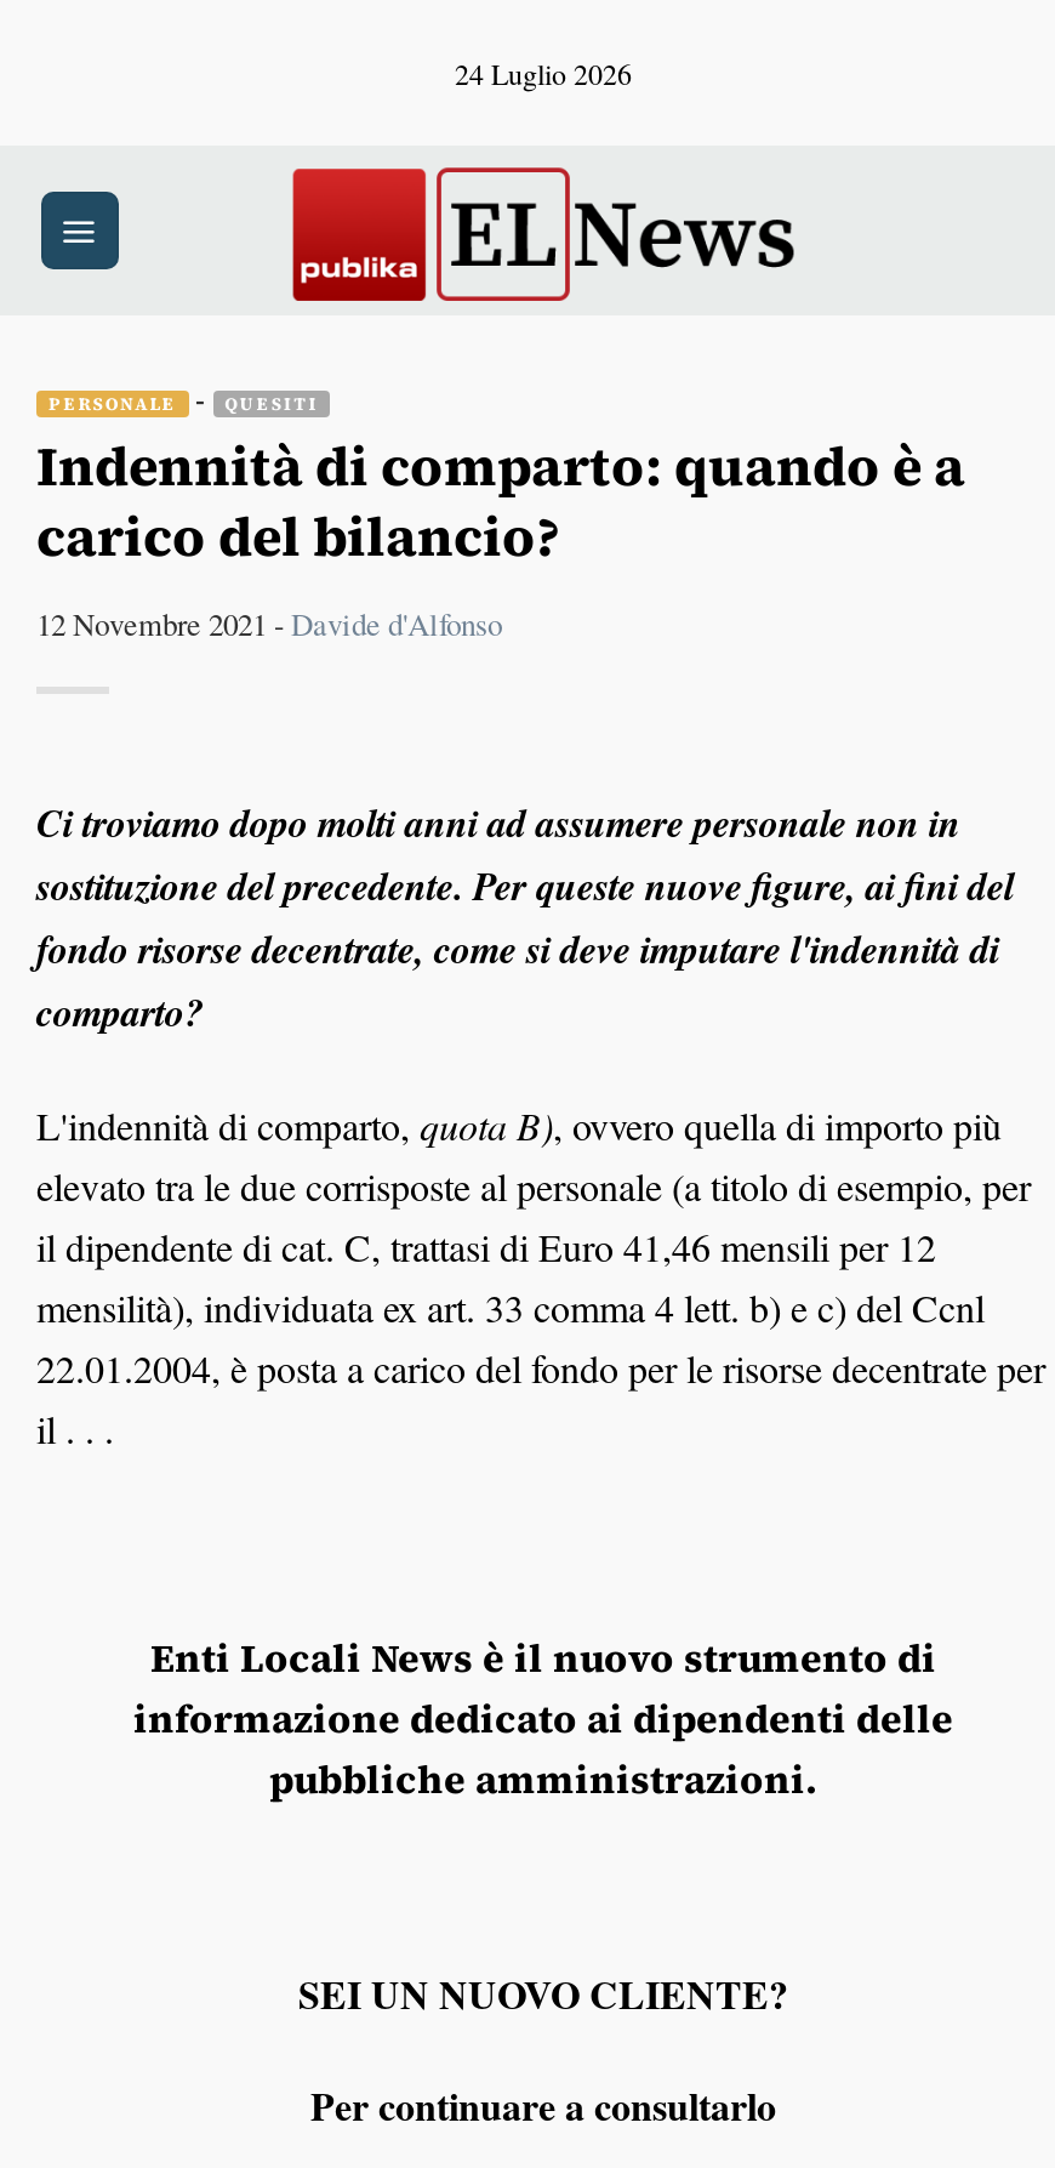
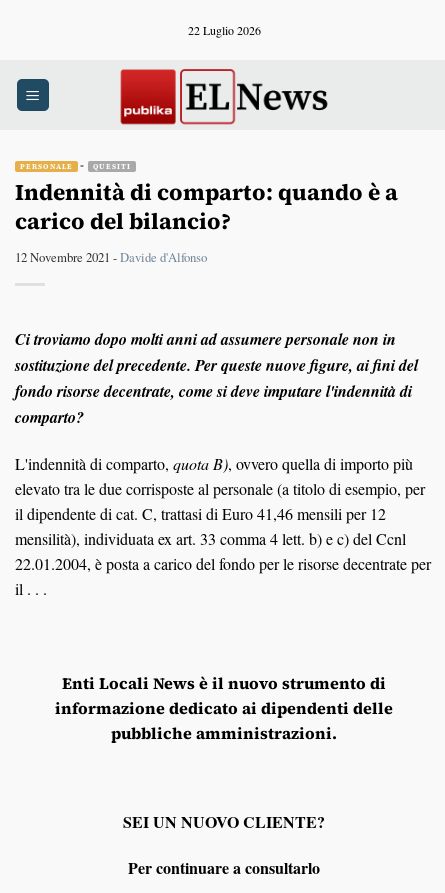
[455,52,632,91] 24 Luglio 2026 -> [187,21,260,37] 22 Luglio 2026

